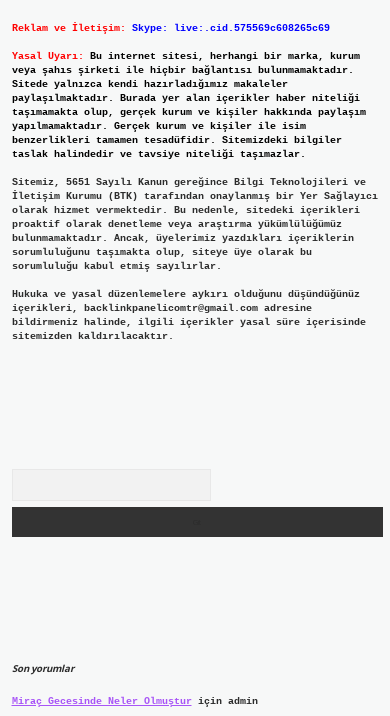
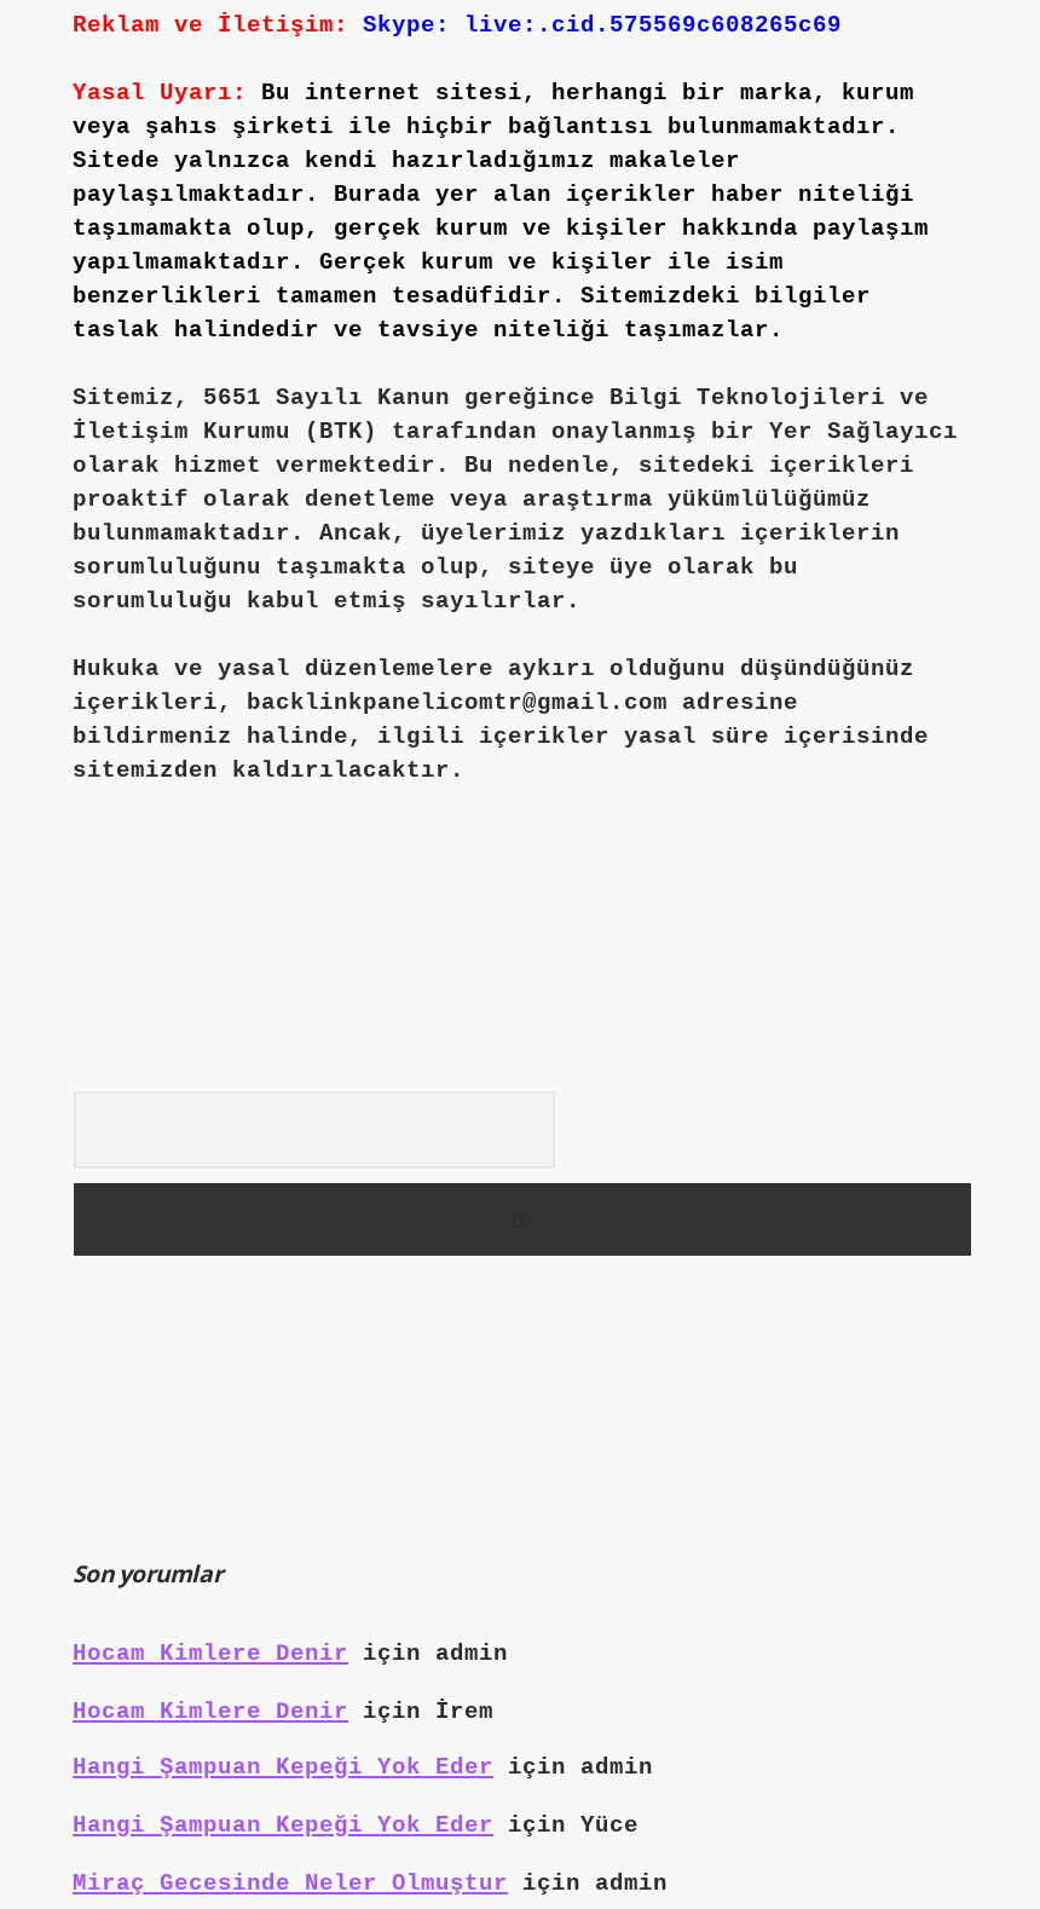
none -> [73,1641,653,1839] Hocam Kimlere Denir için admin | Hocam Kimlere Denir için İrem | Hangi Şampuan Kepeği Yok Eder için admin | Hangi Şampuan Kepeği Yok Eder için Yüce

